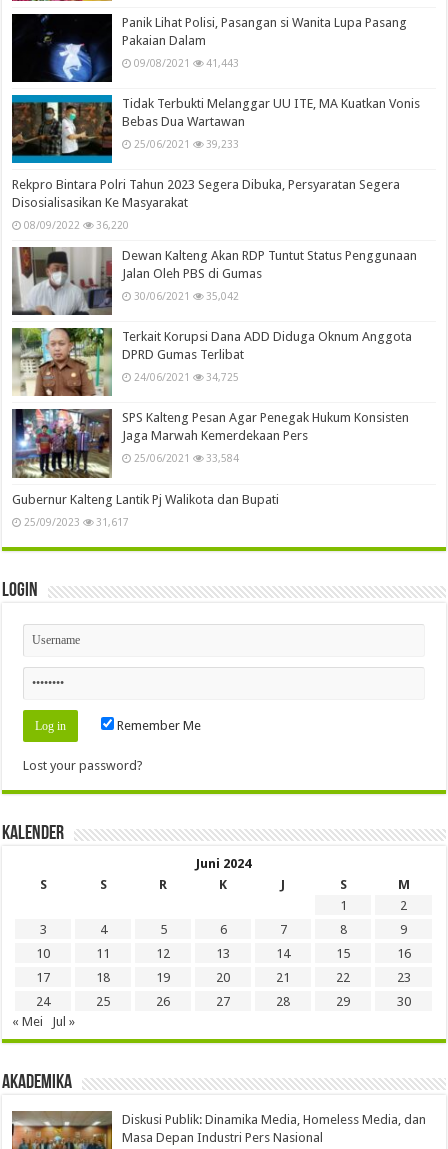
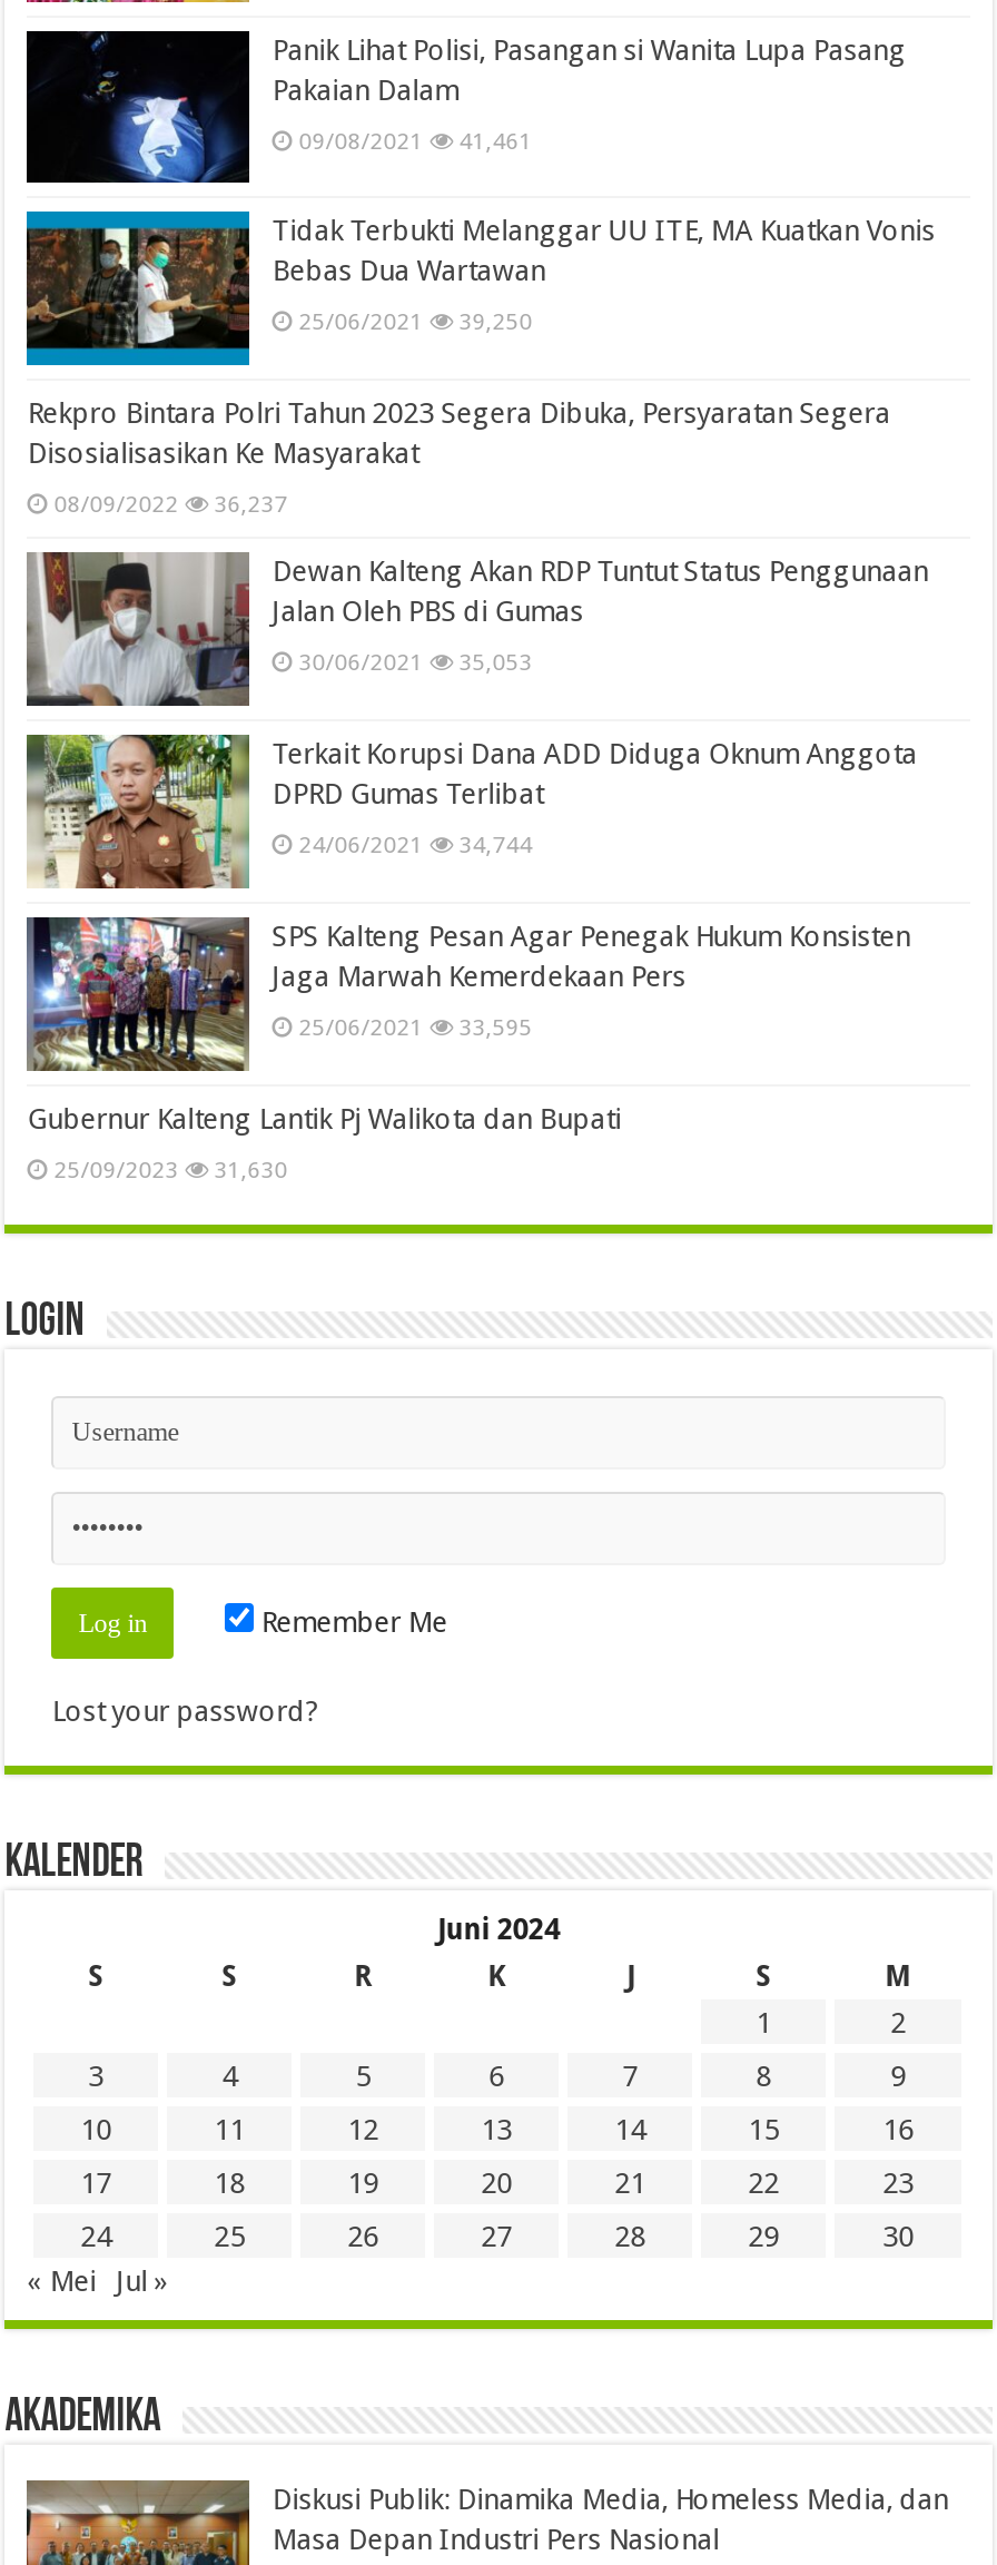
[134,57,239,69] 09/08/2021 41,443 -> [299,126,532,153] 09/08/2021 41,461
[134,138,239,150] 25/06/2021 39,233 -> [299,309,532,335] 25/06/2021 39,250
[24,219,129,231] 08/09/2022 36,220 -> [54,491,288,517] 08/09/2022 36,237
[134,290,239,302] 30/06/2021 35,042 -> [299,649,532,676] 30/06/2021 35,053
[134,371,239,383] 24/06/2021 34,725 -> [299,831,532,858] 24/06/2021 34,744
[134,452,239,464] 25/06/2021 33,584 -> [299,1013,532,1040] 25/06/2021 33,595
[24,516,129,528] 25/09/2023 31,617 -> [54,1155,288,1182] 25/09/2023 31,630

